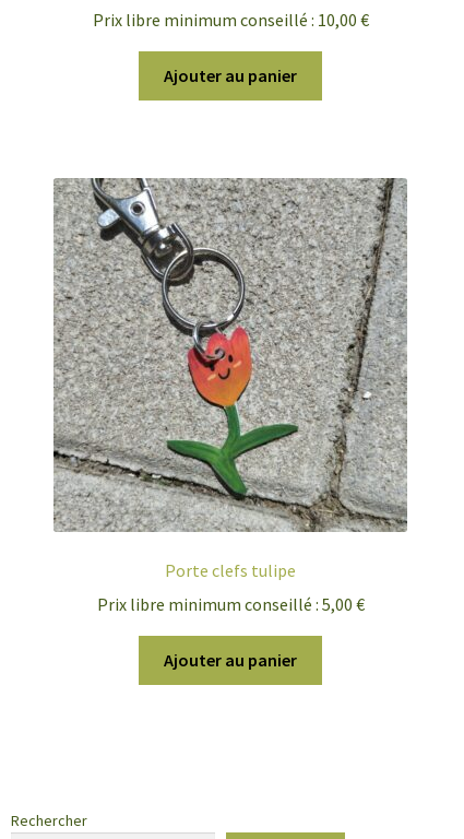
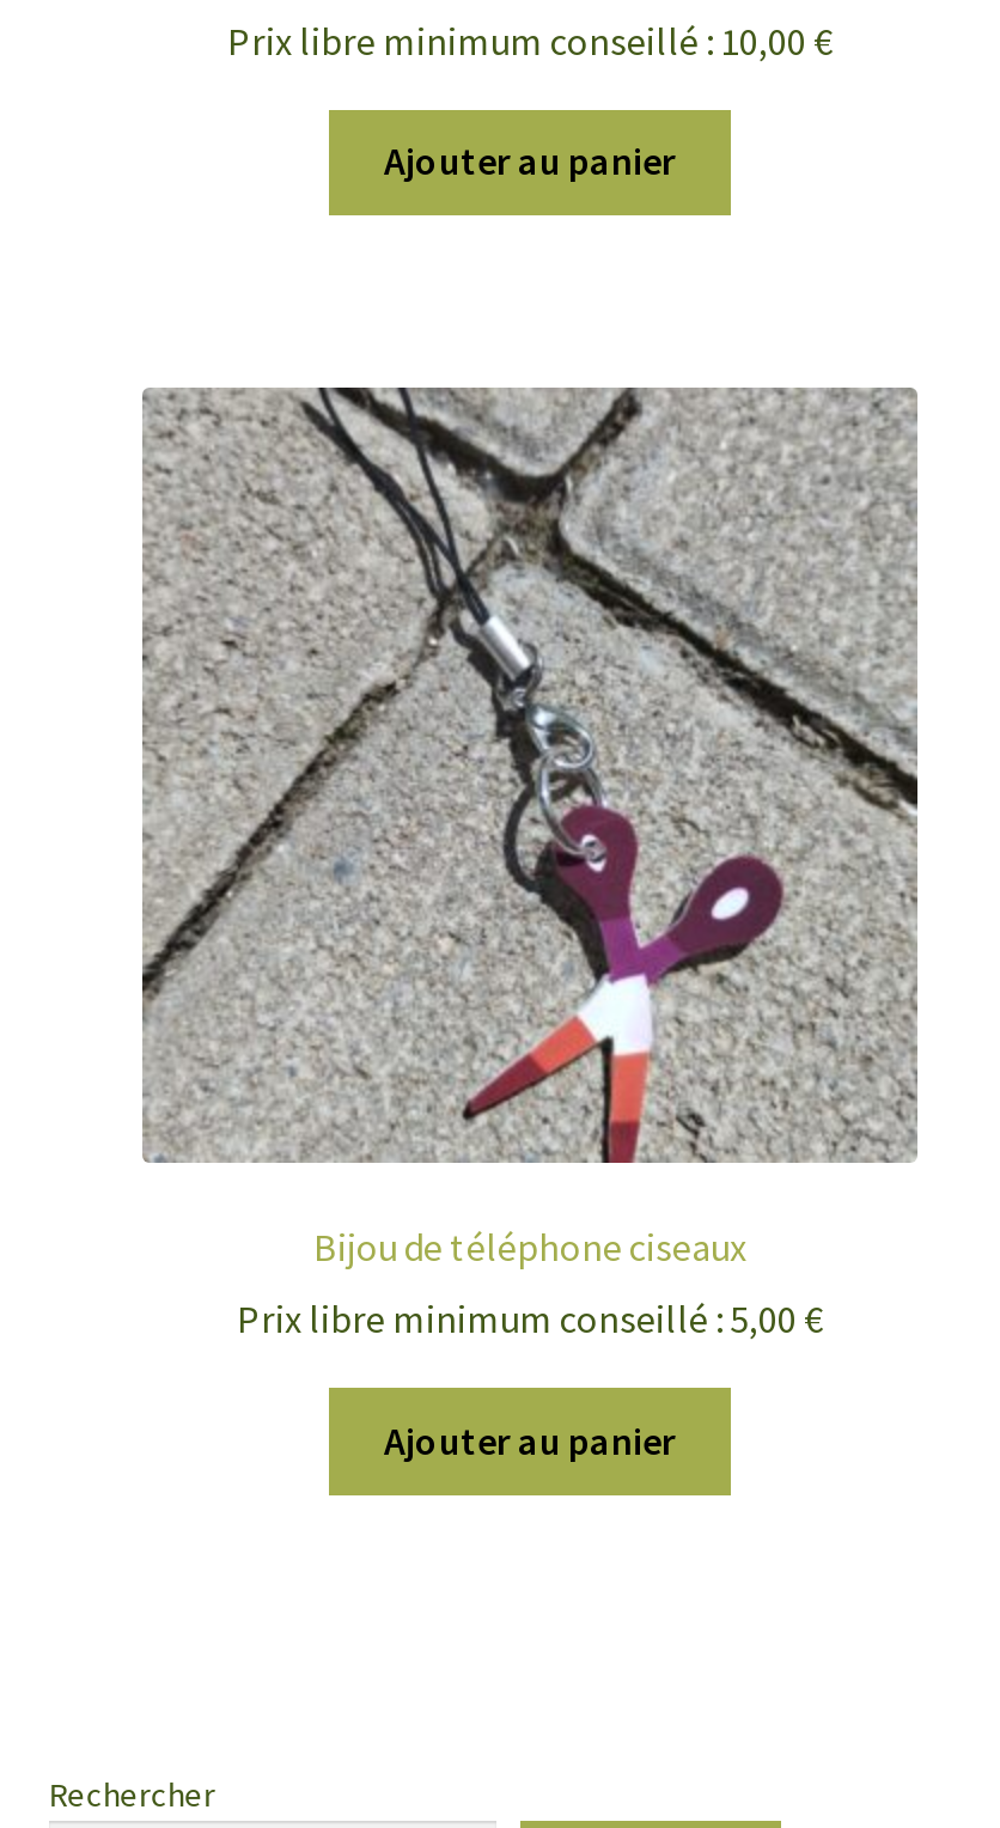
[53,178,407,581] [image] | Porte clefs tulipe -> [142,386,920,1270] [image] | Bijou de téléphone ciseaux

